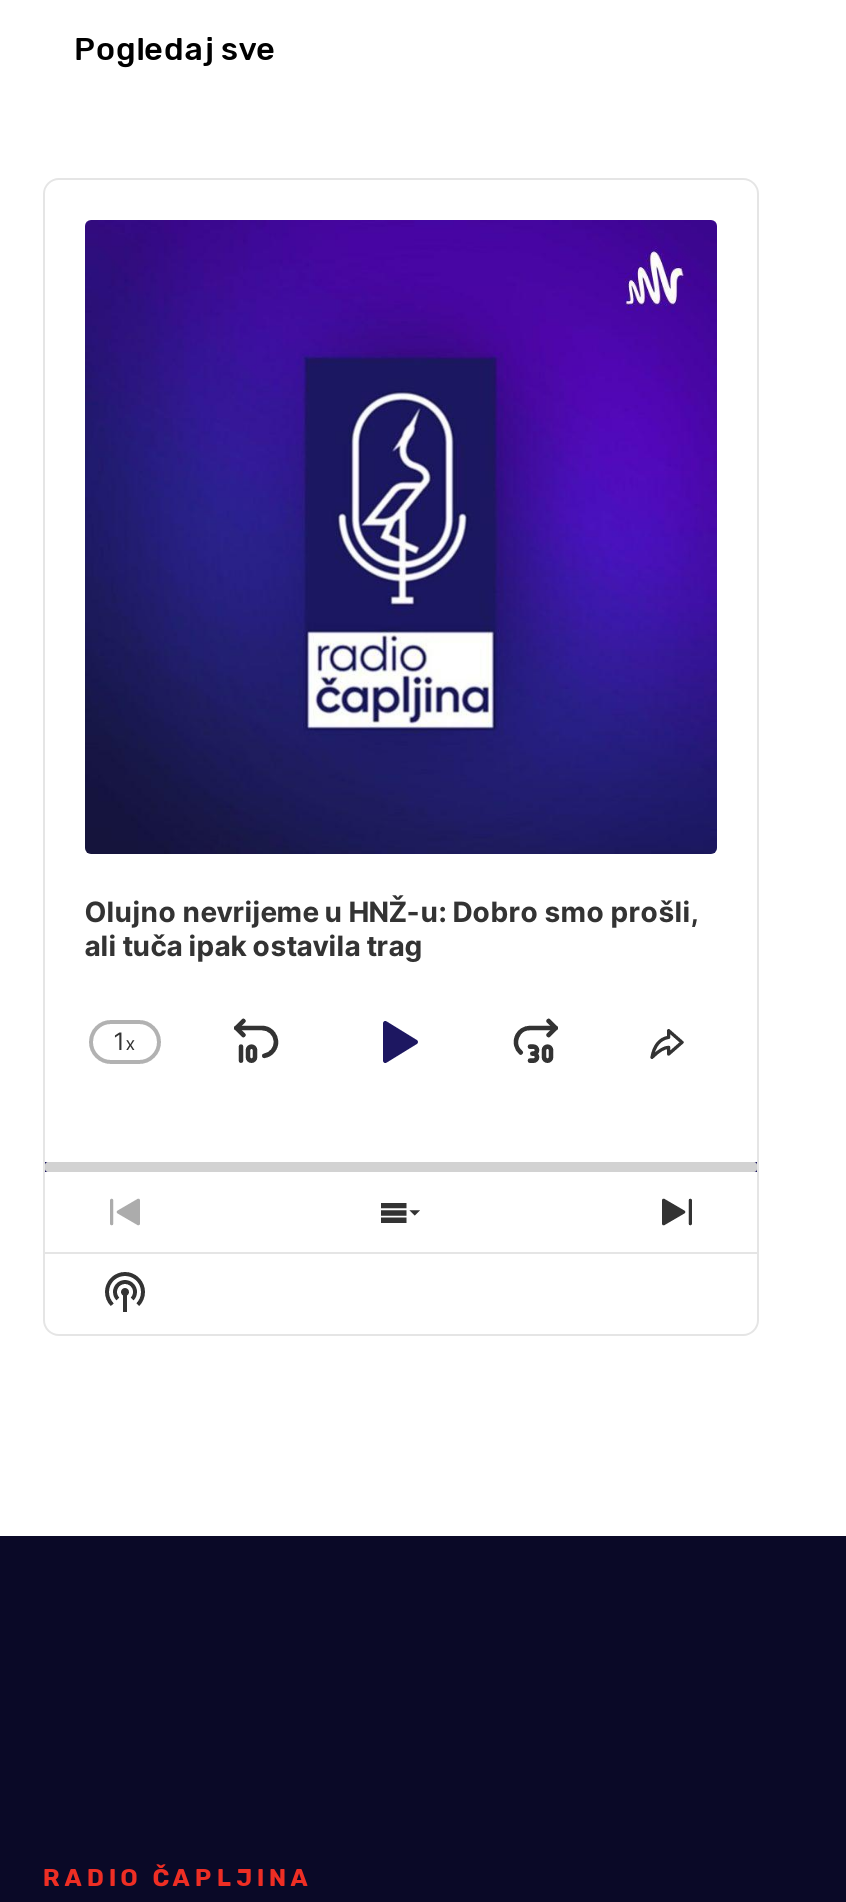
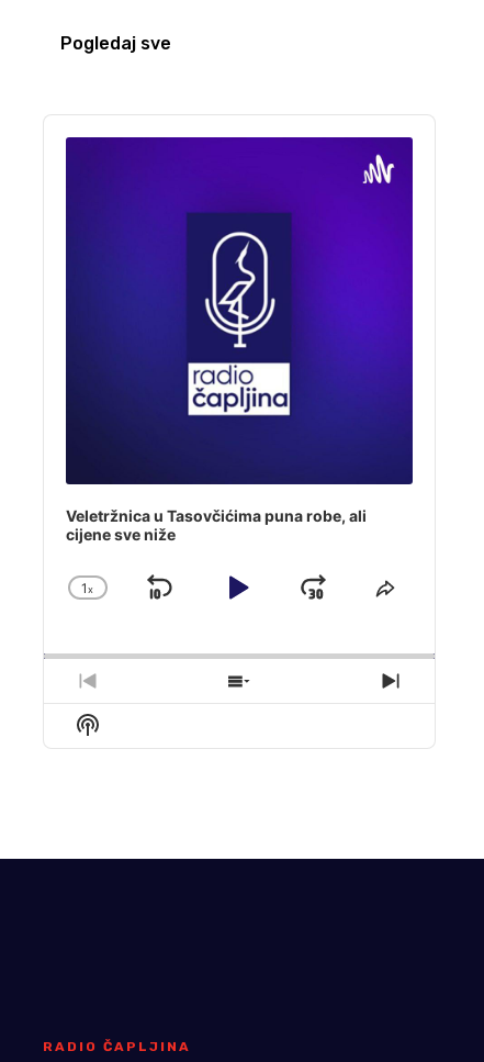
[85,893,699,961] Olujno nevrijeme u HNŽ-u: Dobro smo prošli, | ali tuča ipak ostavila trag -> [66,506,366,544] Veletržnica u Tasovčićima puna robe, ali | cijene sve niže

